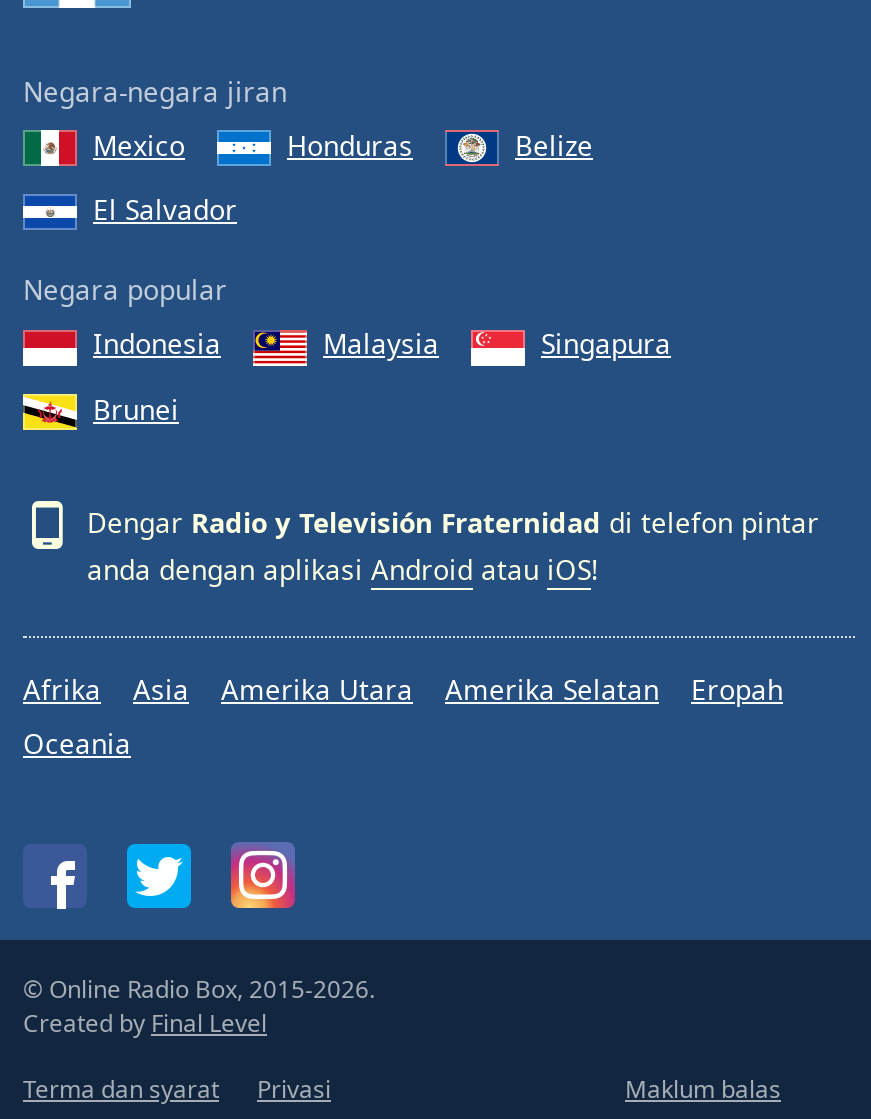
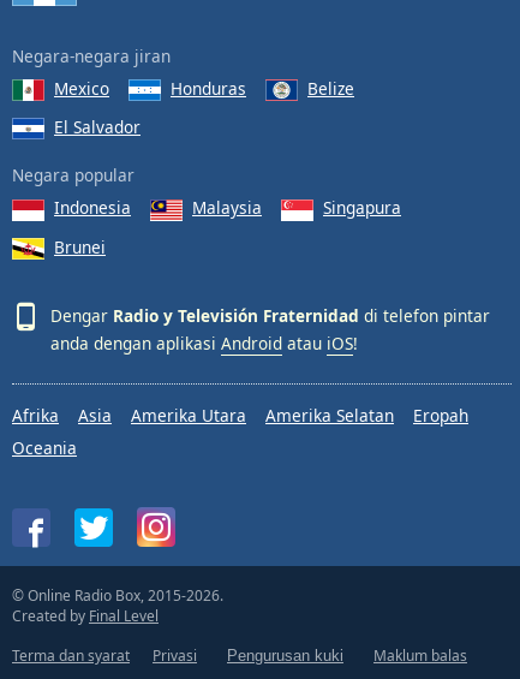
none -> [227,647,343,665] Pengurusan kuki

